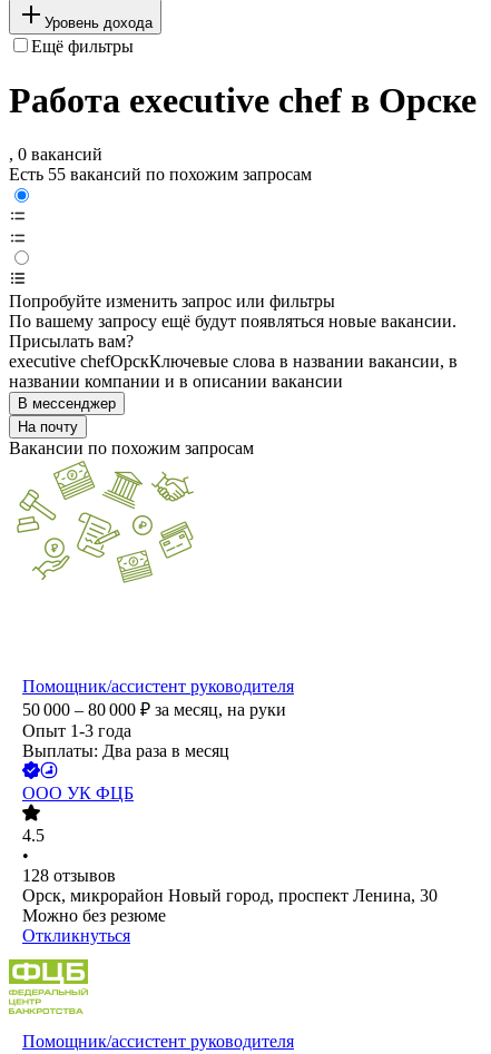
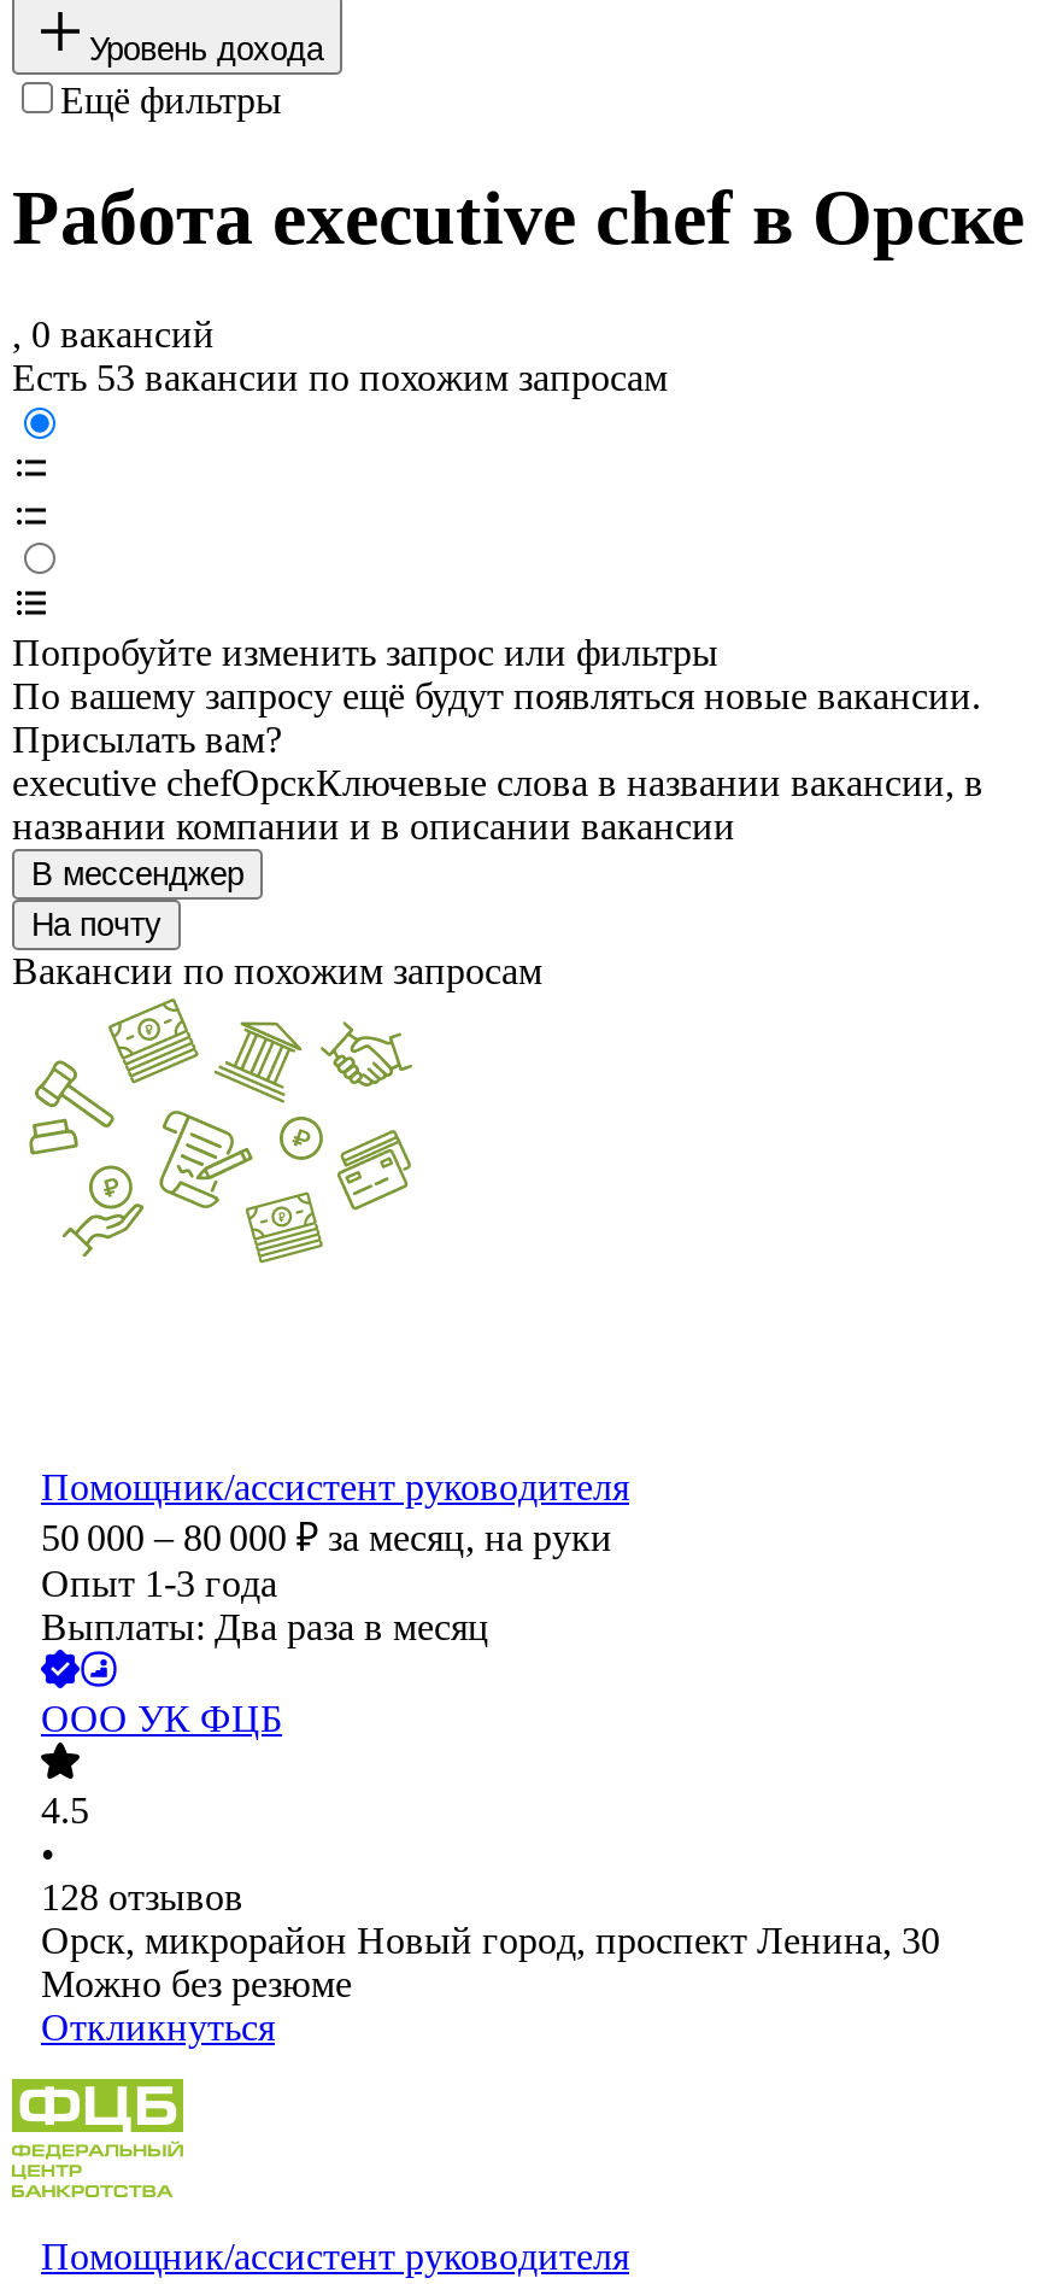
[9,165,312,184] Есть 55 вакансий по похожим запросам -> [12,358,668,399] Есть 53 вакансии по похожим запросам

